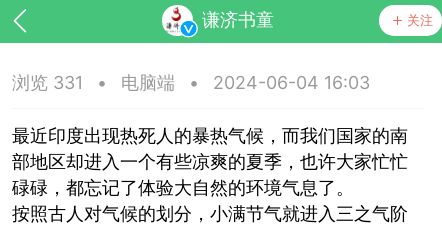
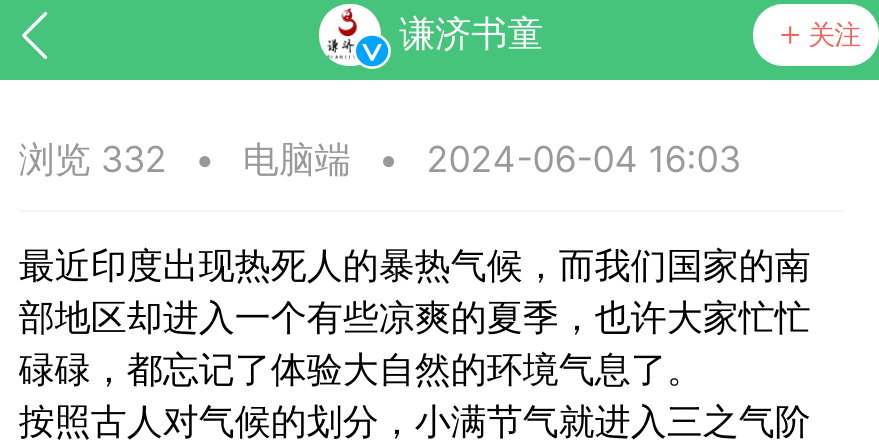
[12,72,83,93] 浏览 331 -> [19,137,167,179] 浏览 332

